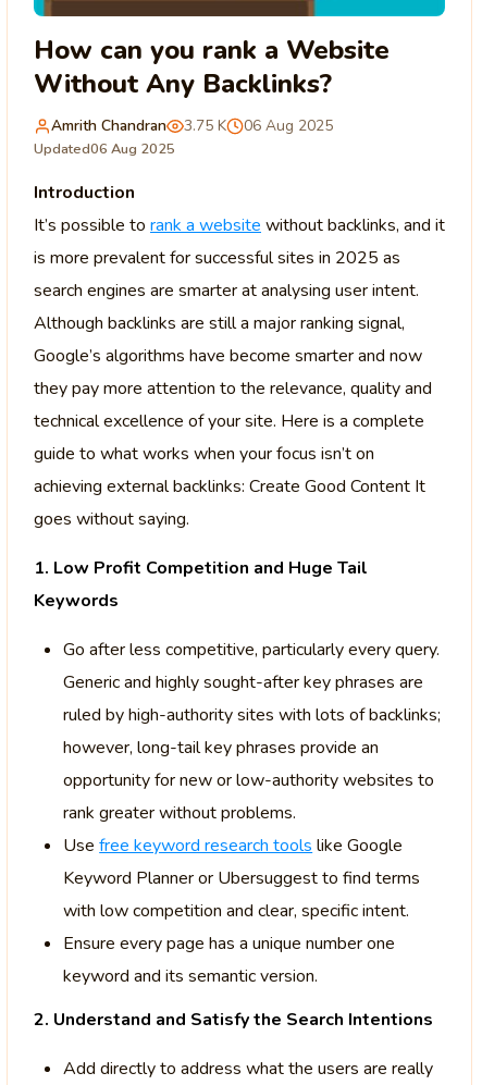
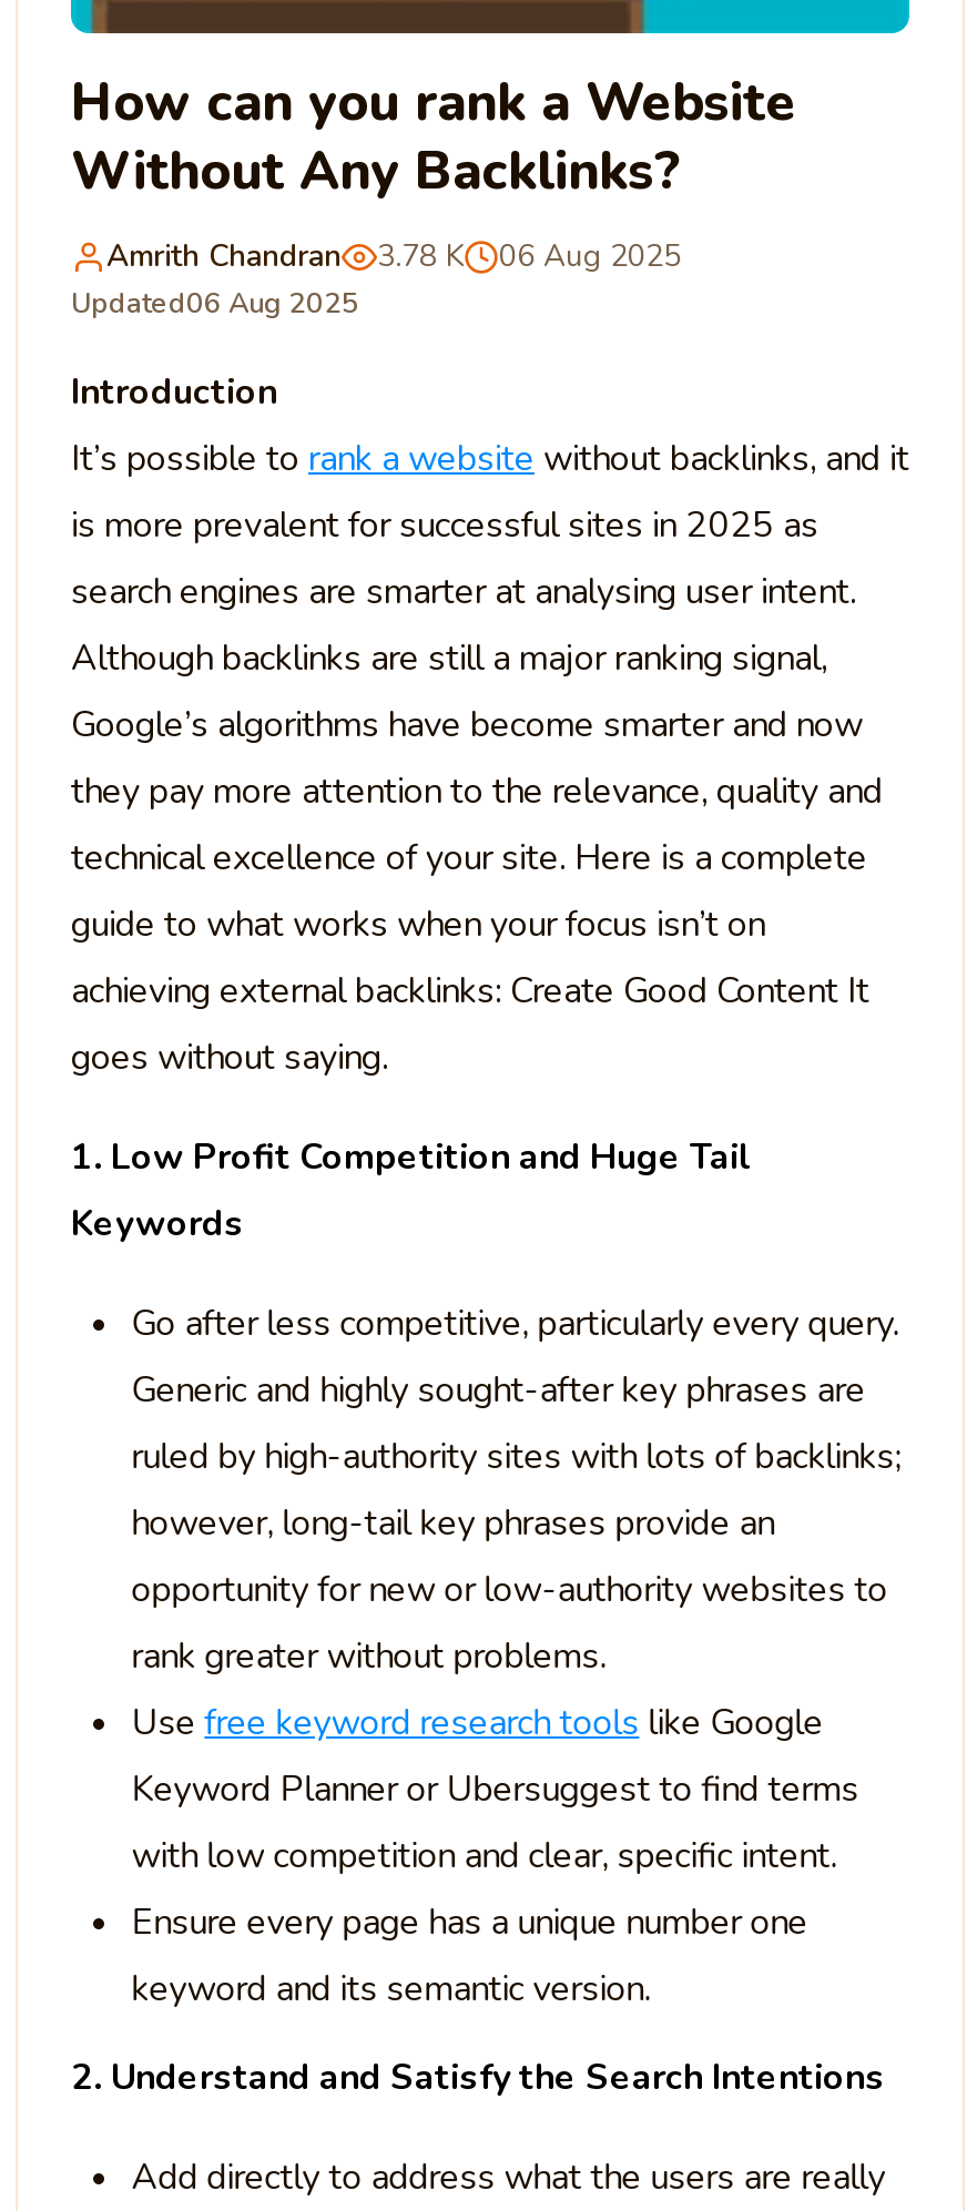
[51,115,333,136] Amrith Chandran 3.75 K 06 Aug 2025 -> [106,235,681,277] Amrith Chandran 3.78 K 06 Aug 2025

